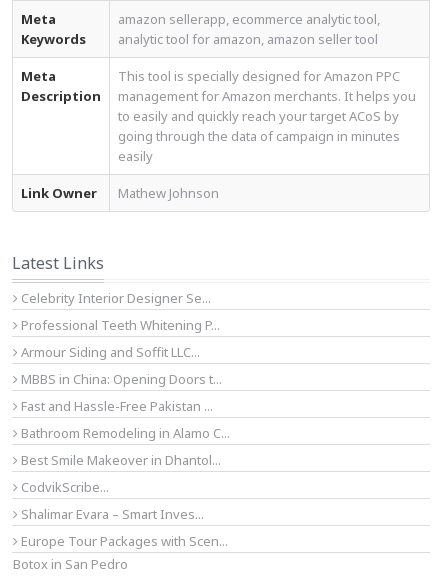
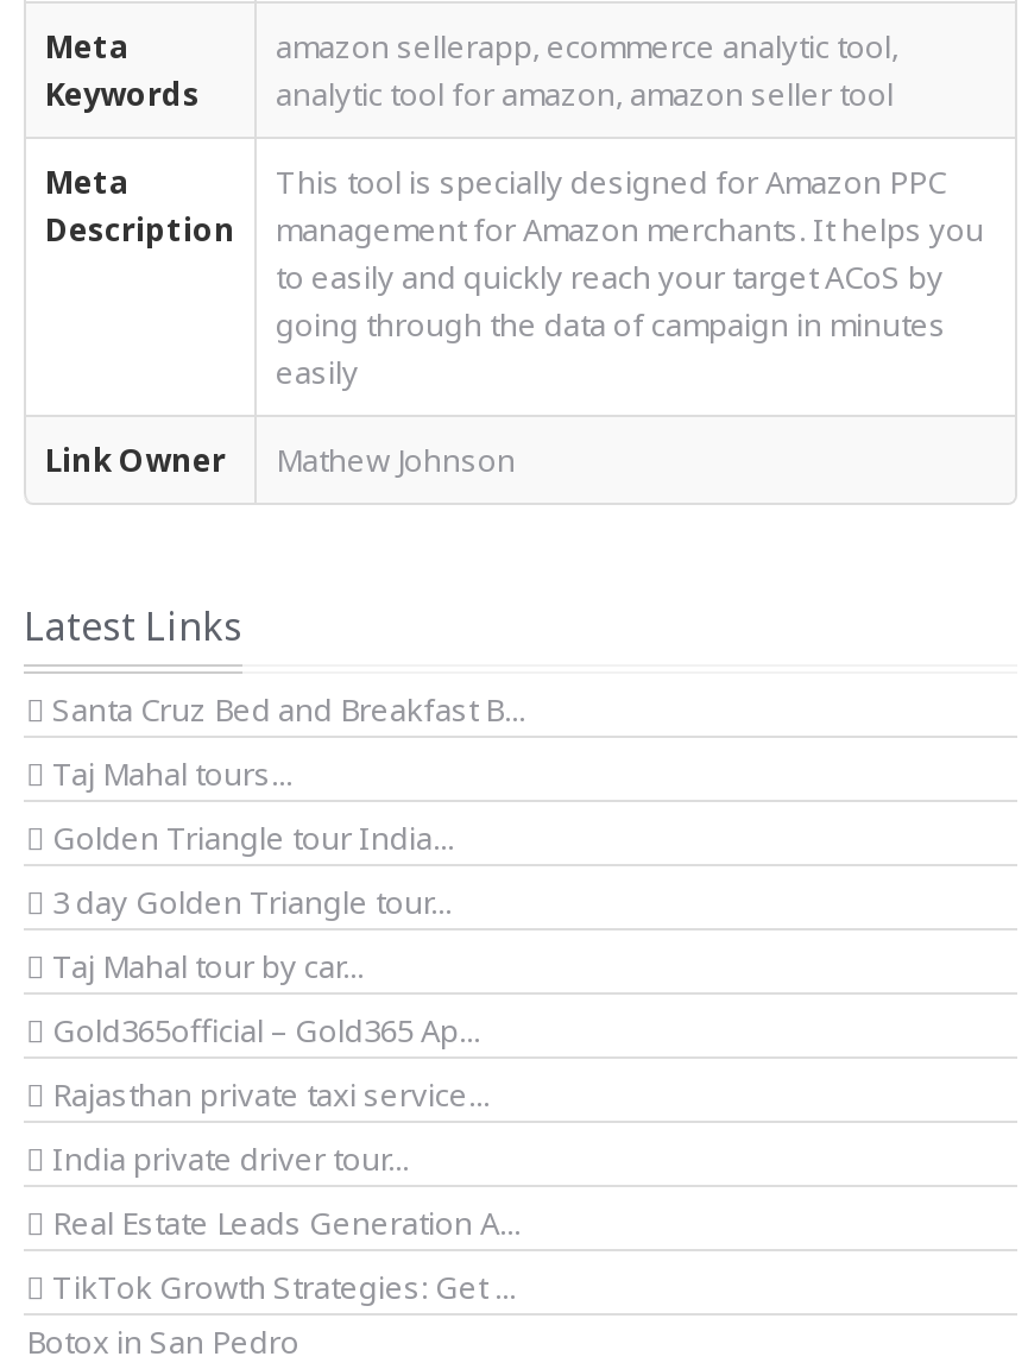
[18,289,211,307] Celebrity Interior Designer Se... -> [45,687,525,730] Santa Cruz Bed and Breakfast B...
[18,316,220,334] Professional Teeth Whitening P... -> [45,751,292,794] Taj Mahal tours...
[18,343,200,361] Armour Siding and Soffit LLC... -> [45,815,454,858] Golden Triangle tour India...
[18,370,222,388] MBBS in China: Opening Doors t... -> [45,879,452,922] 3 day Golden Triangle tour...
[18,397,213,415] Fast and Hassle-Free Pakistan ... -> [45,944,364,986] Taj Mahal tour by car...
[18,424,230,442] Bathroom Remodeling in Alamo C... -> [45,1008,480,1051] Gold365official – Gold365 Ap...
[18,451,221,469] Best Smile Makeover in Dhantol... -> [45,1072,490,1115] Rajasthan private taxi service...
[18,478,109,496] CodvikScribe... -> [45,1136,409,1179] India private driver tour...
[18,505,204,523] Shalimar Evara – Smart Inves... -> [45,1200,521,1243] Real Estate Leads Generation A...
[18,532,228,550] Europe Tour Packages with Scen... -> [45,1264,516,1307] TikTok Growth Strategies: Get ...

